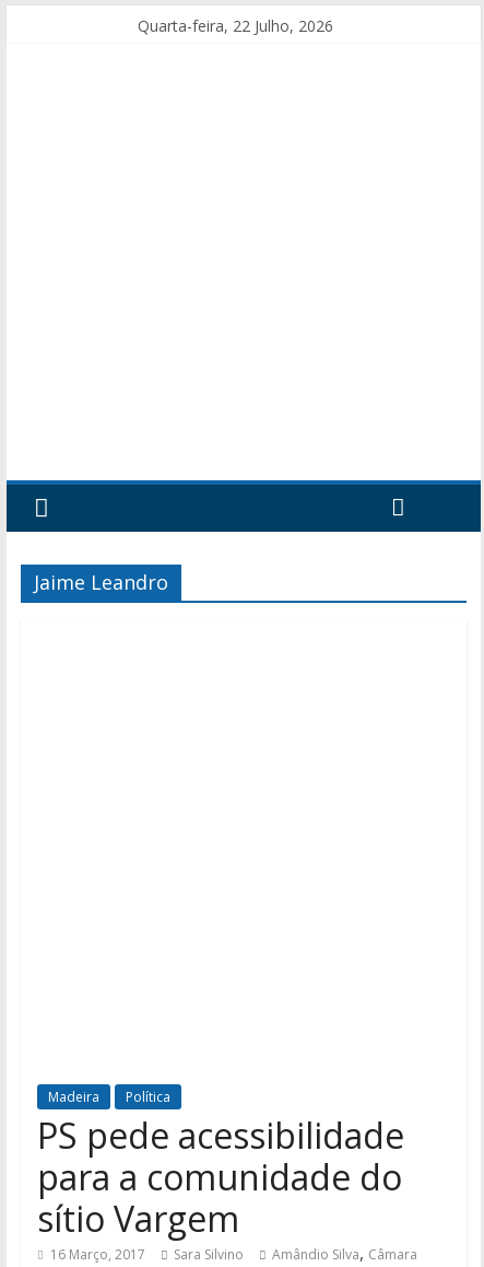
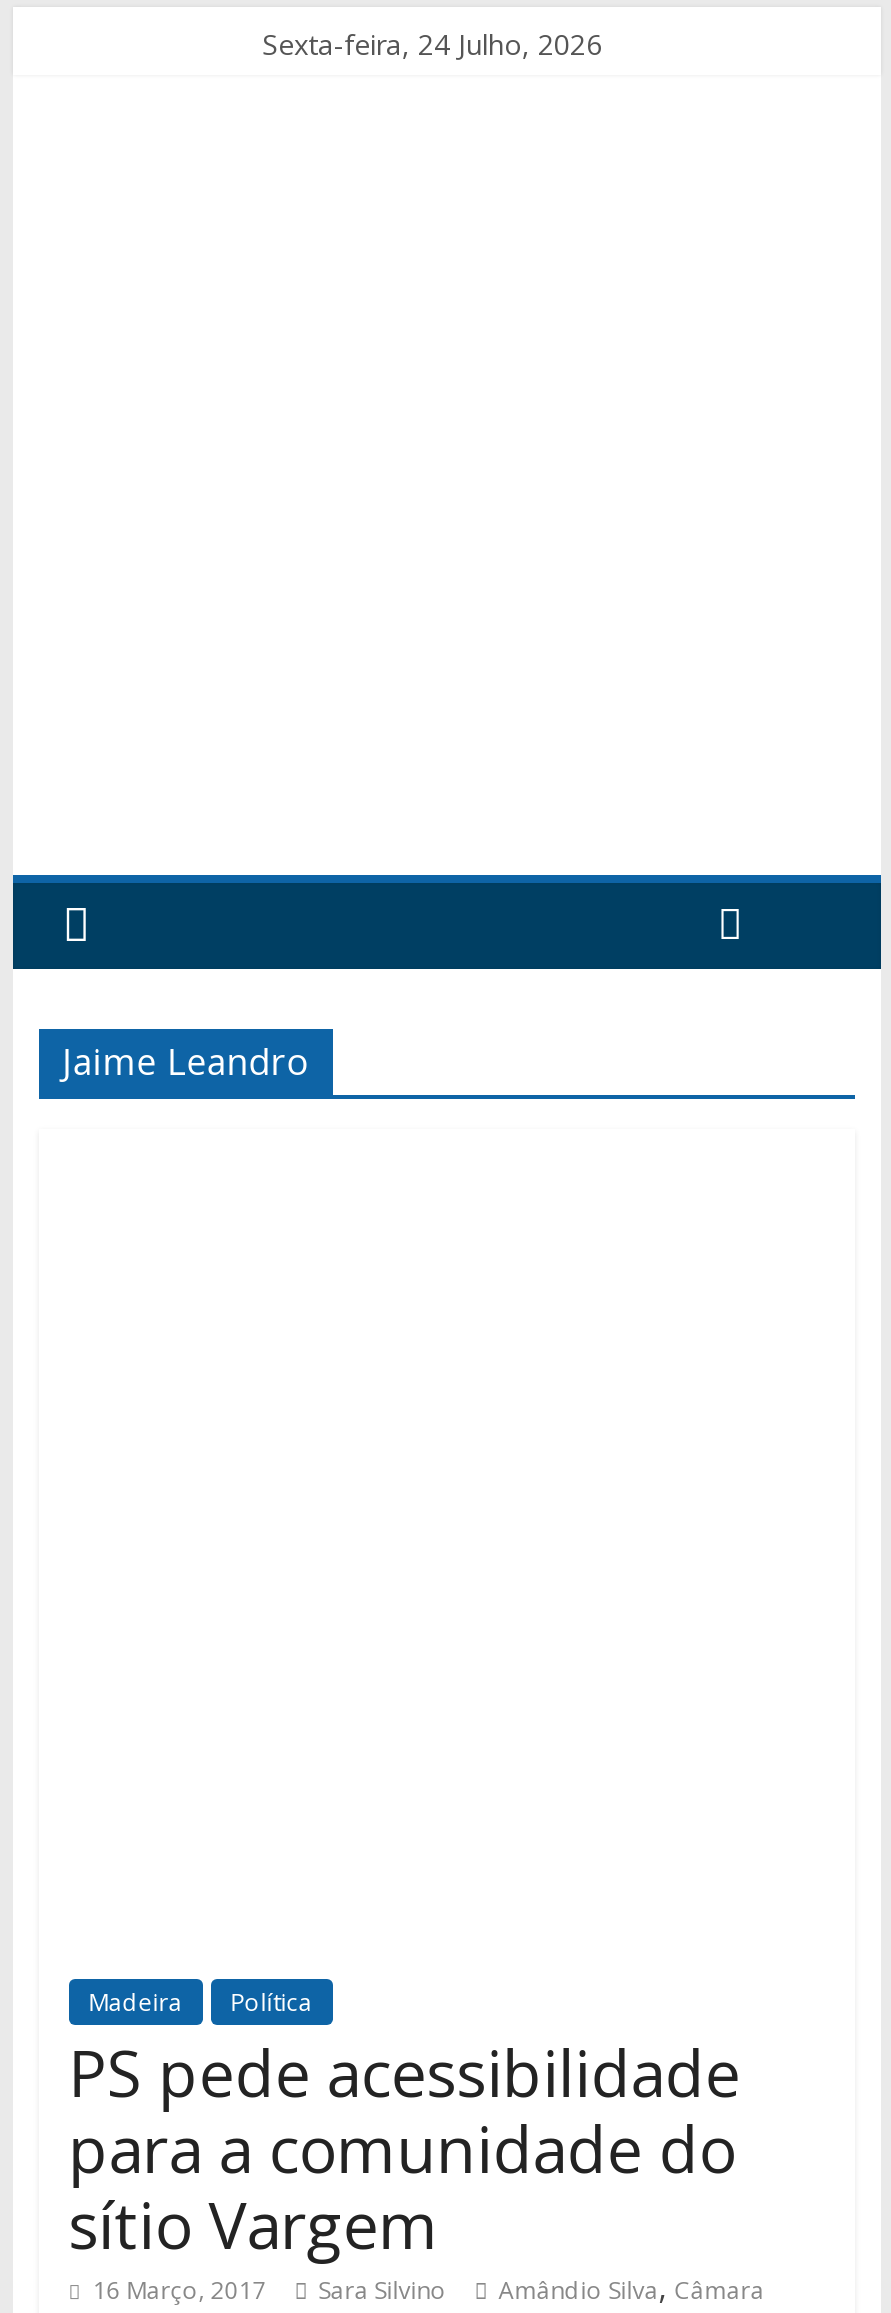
[138,15,333,36] Quarta-feira, 22 Julho, 2026 -> [262,25,602,63] Sexta-feira, 24 Julho, 2026

